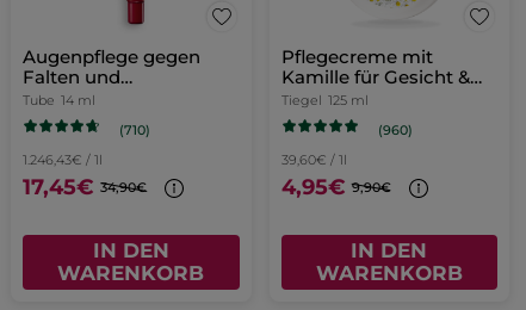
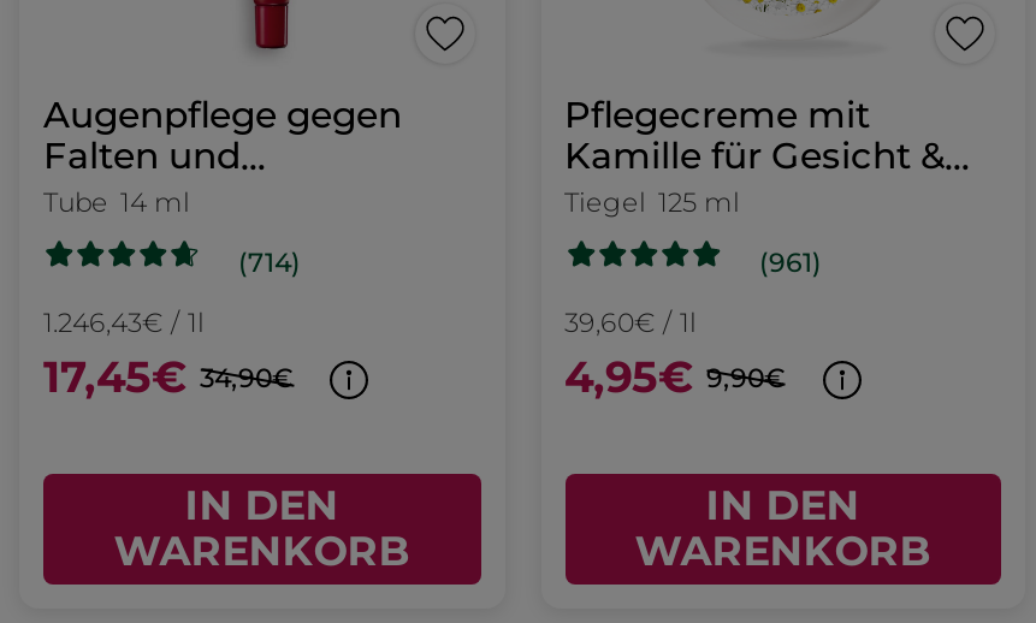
[119,121,150,138] (710) -> [238,245,301,279] (714)
[378,121,412,138] (960) -> [759,245,822,279] (961)

